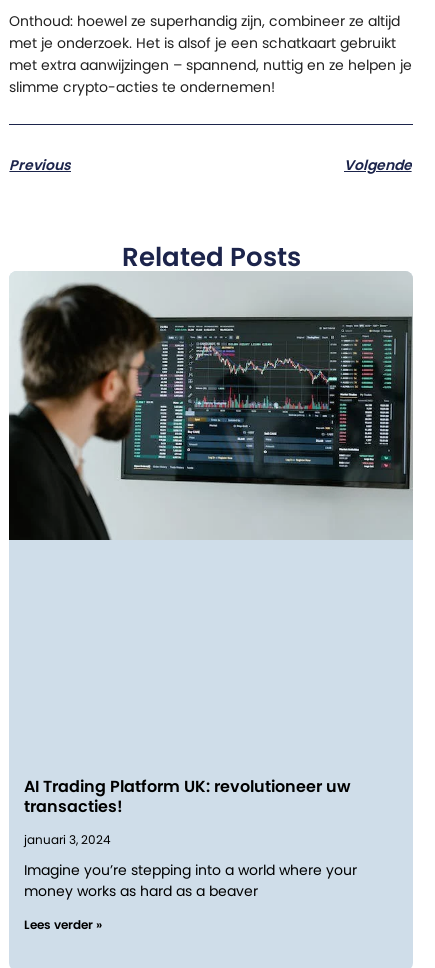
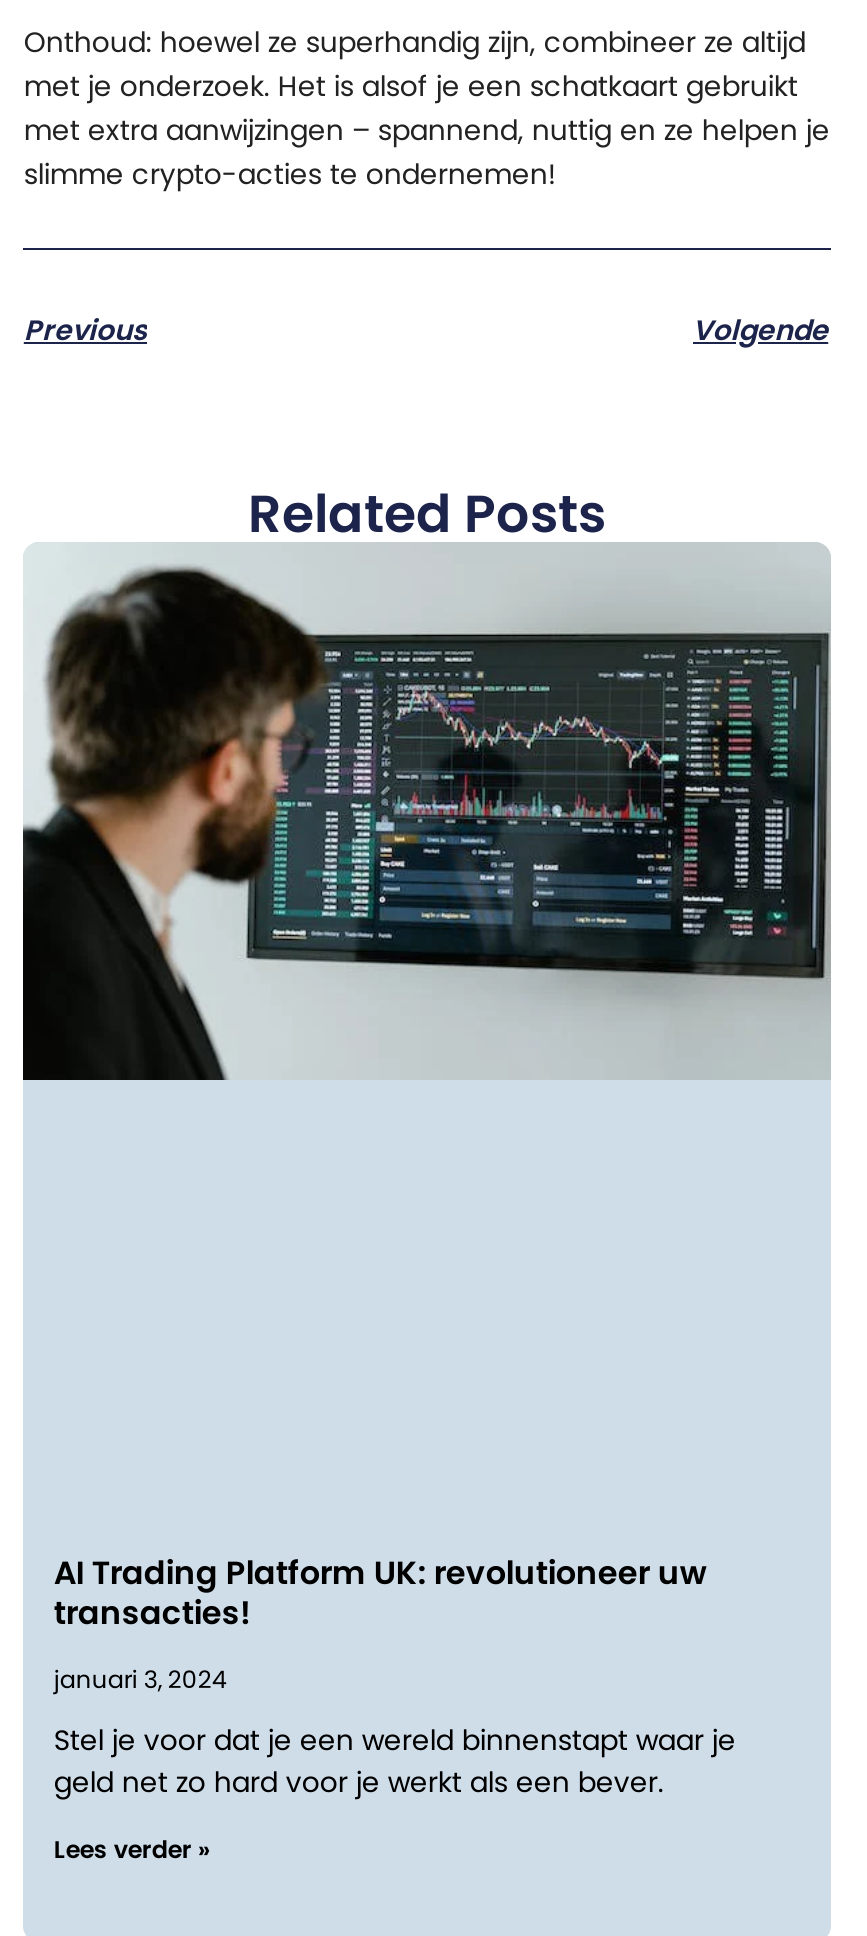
[24,860,357,901] Imagine you’re stepping into a world where your | money works as hard as a beaver -> [54,1720,736,1802] Stel je voor dat je een wereld binnenstapt waar je | geld net zo hard voor je werkt als een bever.

